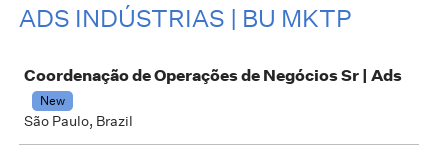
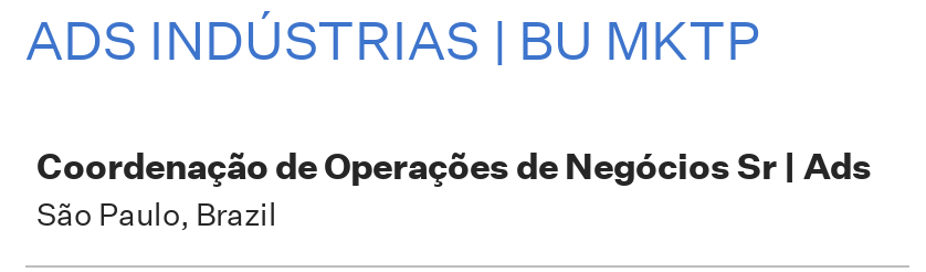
[40,92,65,109] New -> none

